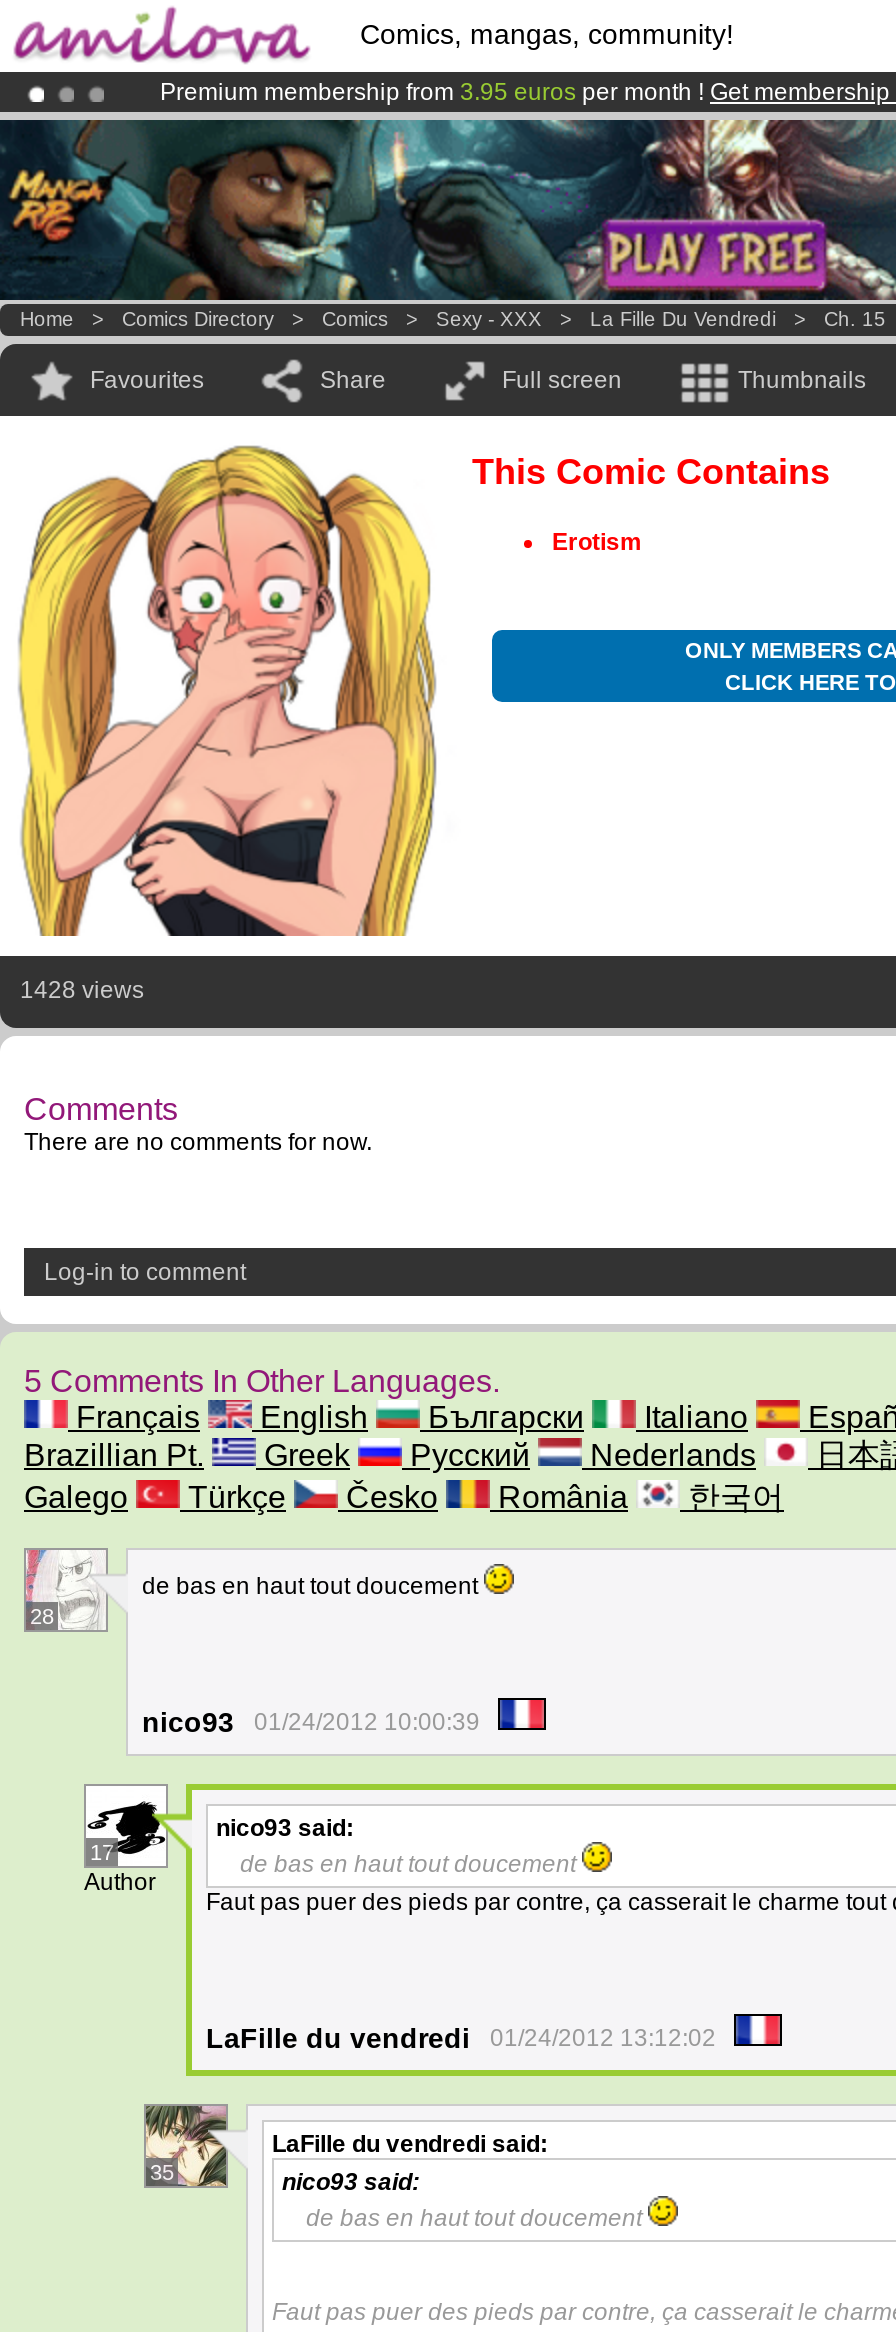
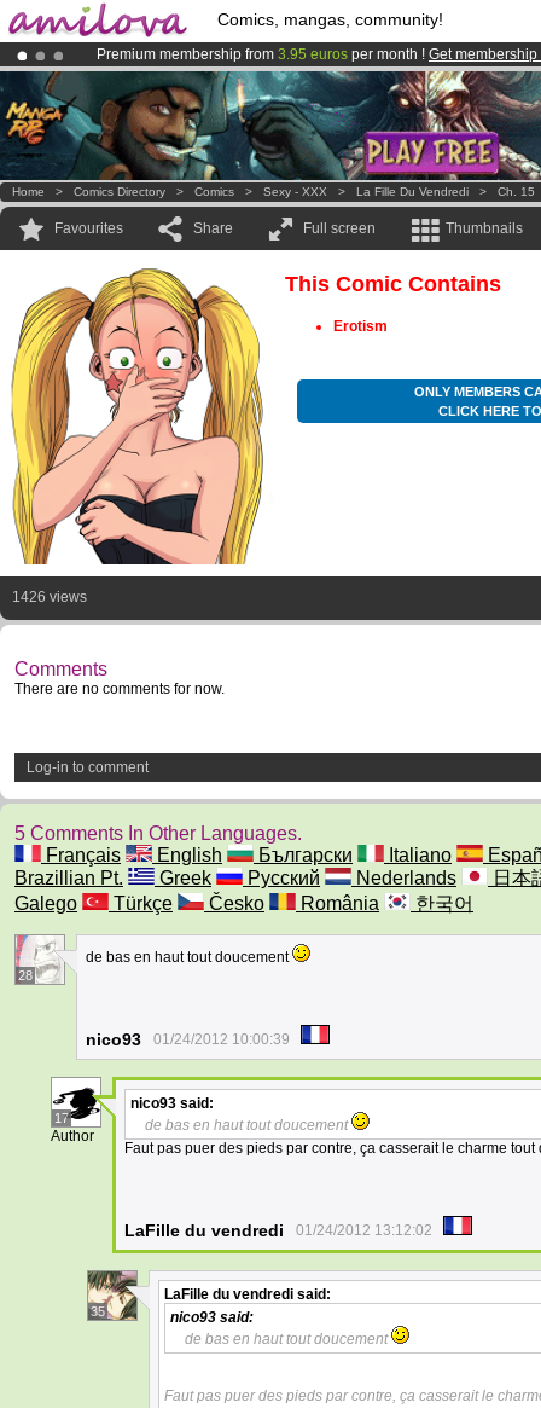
[20,976,144,1004] 1428 views -> [12,589,87,606] 1426 views

